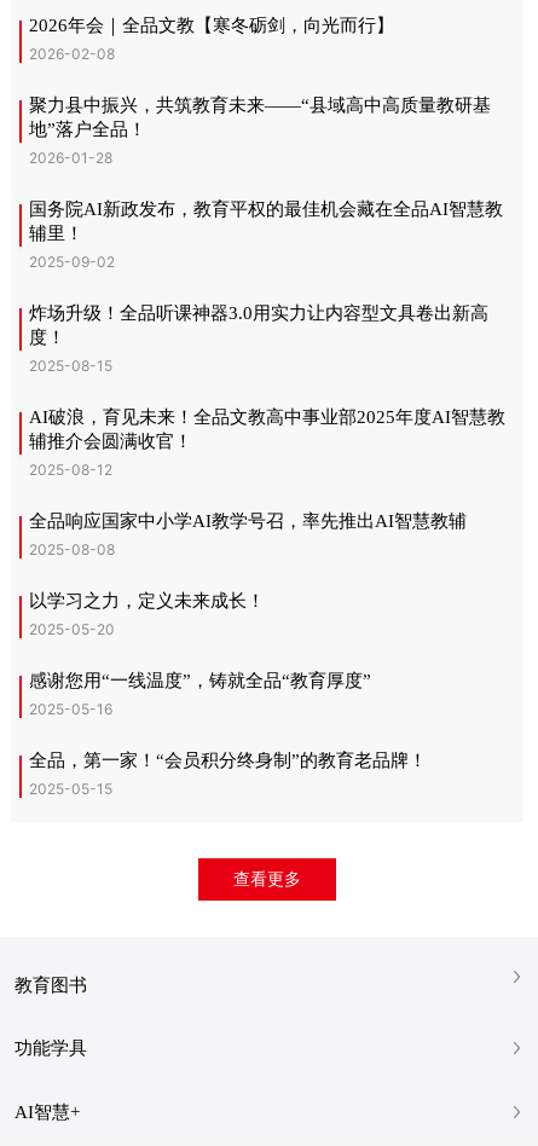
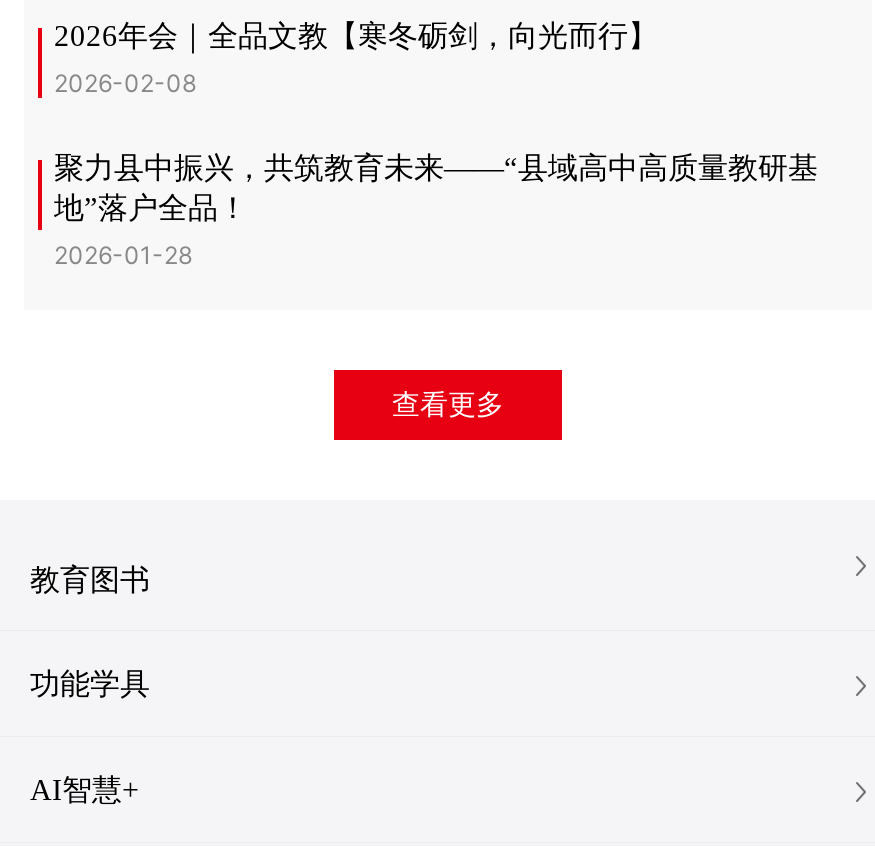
[29,199,505,798] 国务院AI新政发布，教育平权的最佳机会藏在全品AI智慧教 | 辅里！ | 2025-09-02 | 炸场升级！全品听课神器3.0用实力让内容型文具卷出新高 | 度！ | 2025-08-15 | AI破浪，育见未来！全品文教高中事业部2025年度AI智慧教 | 辅推介会圆满收官！ | 2025-08-12 | 全品响应国家中小学AI教学号召，率先推出AI智慧教辅 | 2025-08-08 | 以学习之力，定义未来成长！ | 2025-05-20 | 感谢您用“一线温度”，铸就全品“教育厚度” | 2025-05-16 | 全品，第一家！“会员积分终身制”的教育老品牌！ | 2025-05-15 -> none

